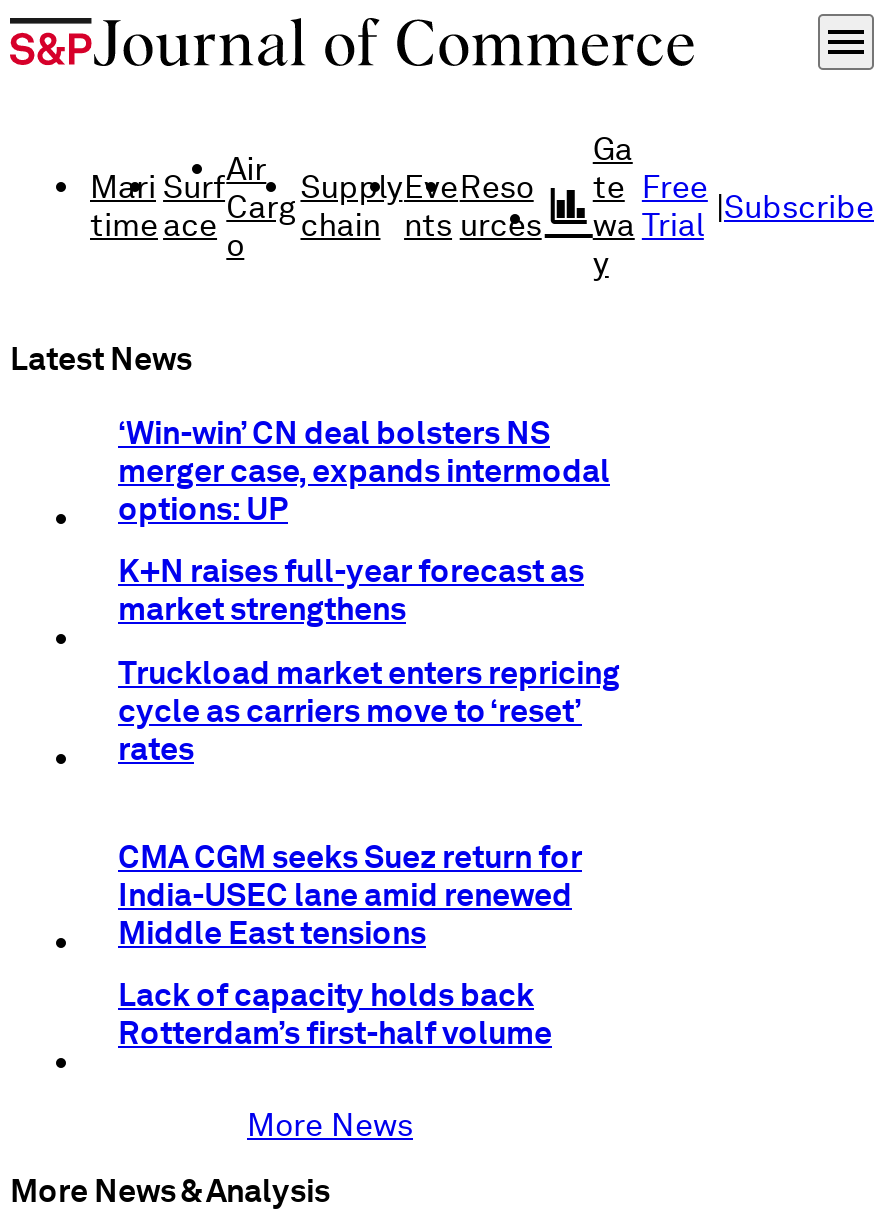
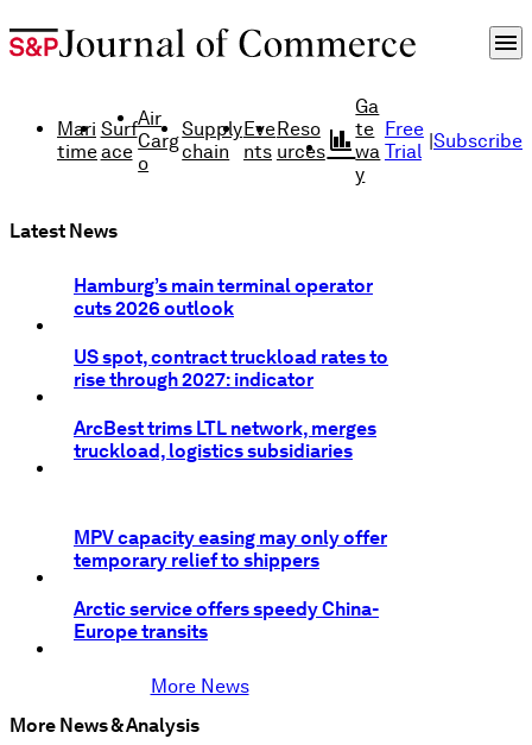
[118,414,610,528] ‘Win-win’ CN deal bolsters NS | merger case, expands intermodal | options: UP -> [74,275,373,320] Hamburg’s main terminal operator | cuts 2026 outlook
[118,553,584,629] K+N raises full-year forecast as | market strengthens -> [74,346,388,391] US spot, contract truckload rates to | rise through 2027: indicator
[118,654,620,768] Truckload market enters repricing | cycle as carriers move to ‘reset’ | rates -> [74,417,376,463] ArcBest trims LTL network, merges | truckload, logistics subsidiaries
[118,838,582,952] CMA CGM seeks Suez return for | India-USEC lane amid renewed | Middle East tensions -> [74,527,387,572] MPV capacity easing may only offer | temporary relief to shippers
[118,977,552,1053] Lack of capacity holds back | Rotterdam’s first-half volume -> [74,598,379,643] Arctic service offers speedy China- | Europe transits

